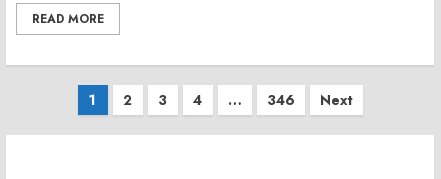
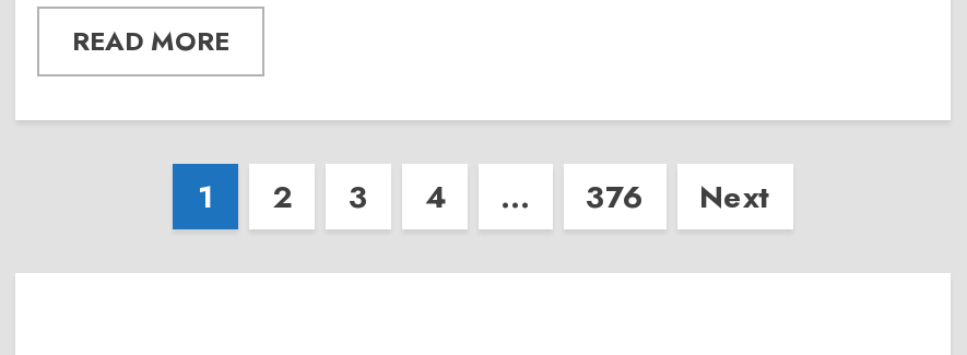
[266,90,294,110] 346 -> [586,175,645,218] 376

